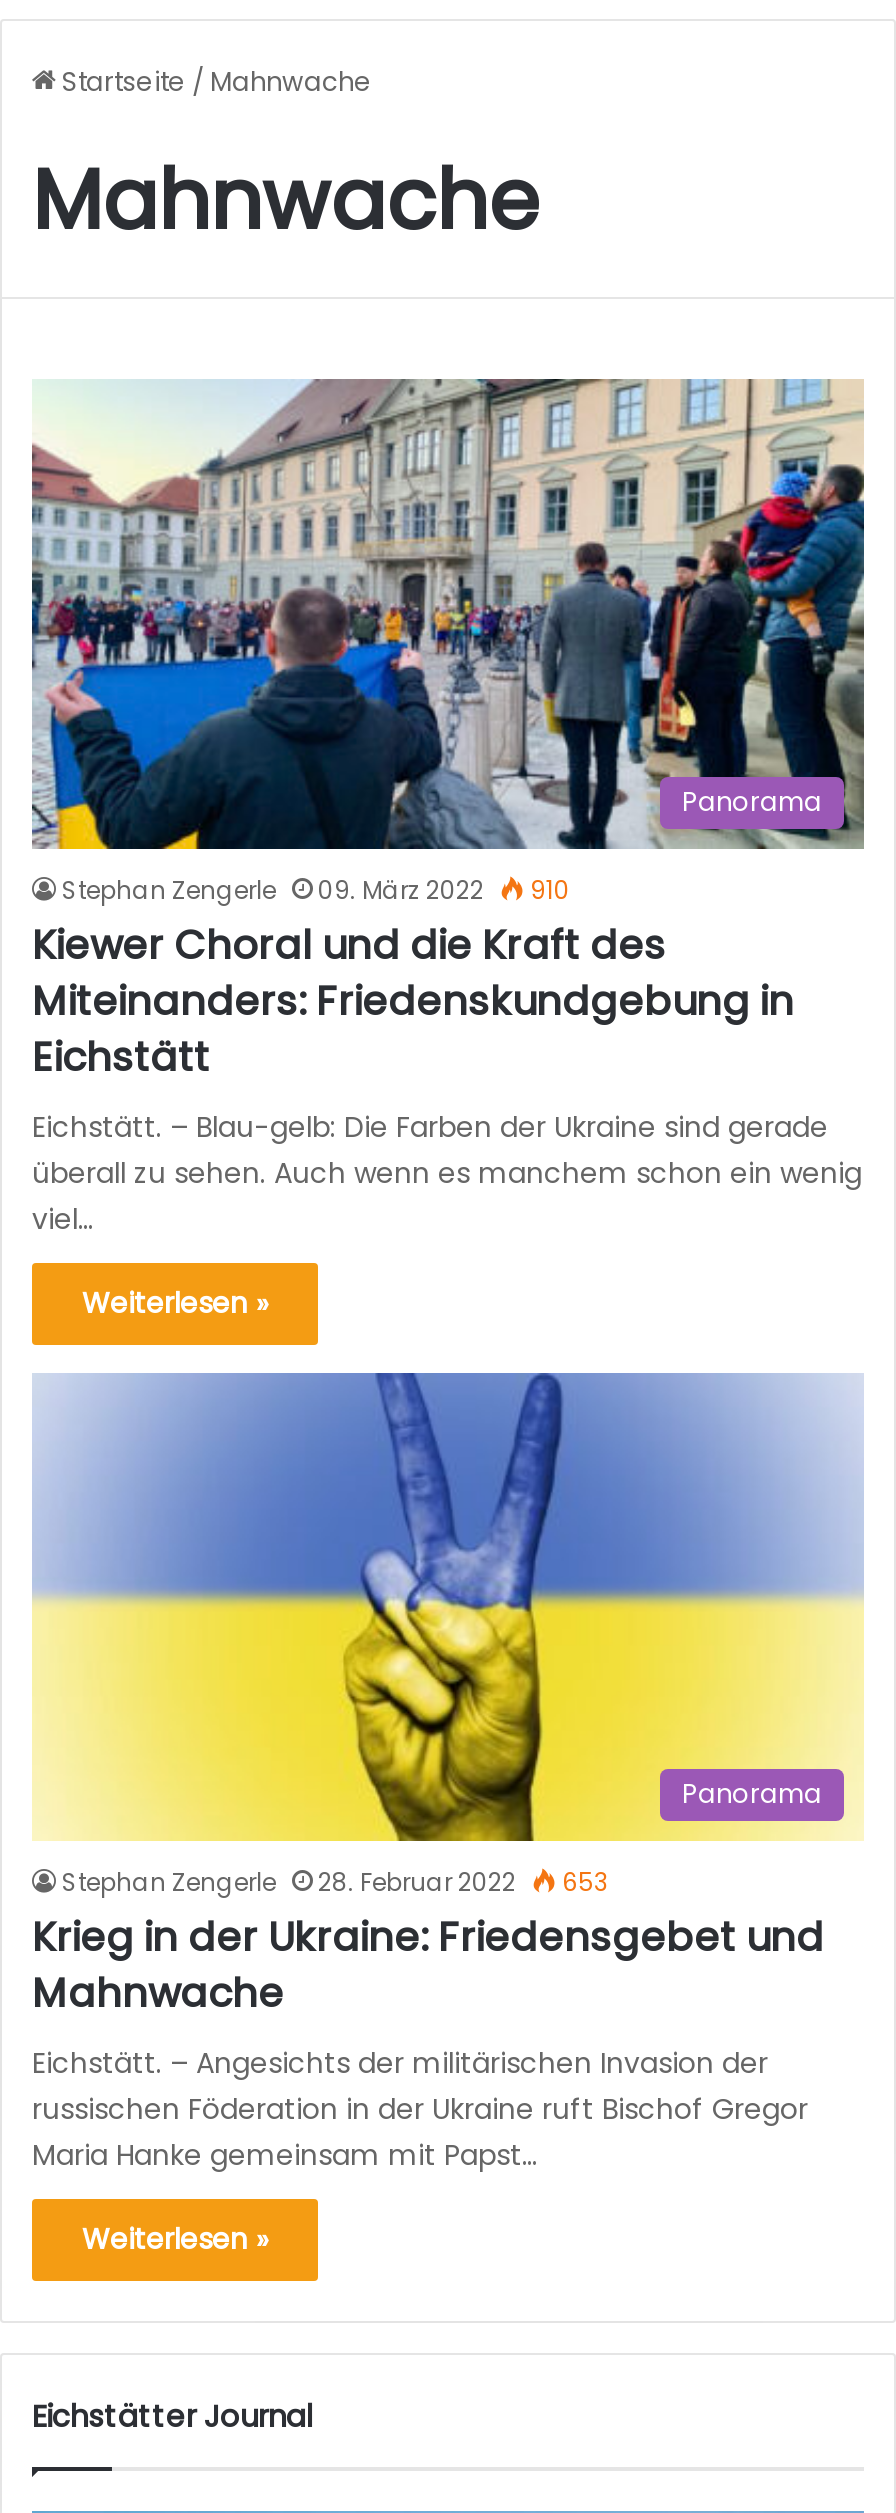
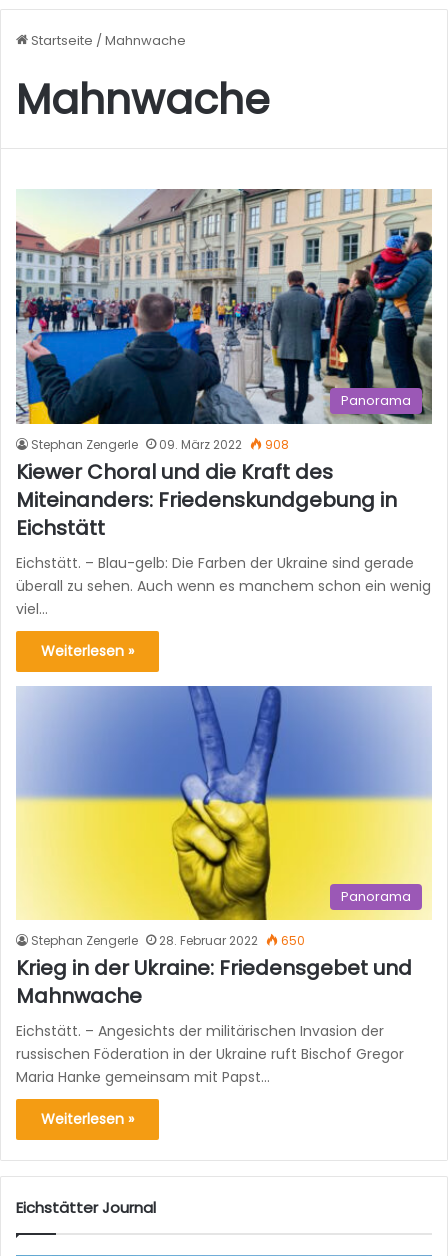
[62,872,570,906] Stephan Zengerle 09. März 2022 910 -> [31,435,289,452] Stephan Zengerle 09. März 2022 908
[62,1865,608,1899] Stephan Zengerle 28. Februar 2022 653 -> [31,932,305,949] Stephan Zengerle 28. Februar 2022 650

